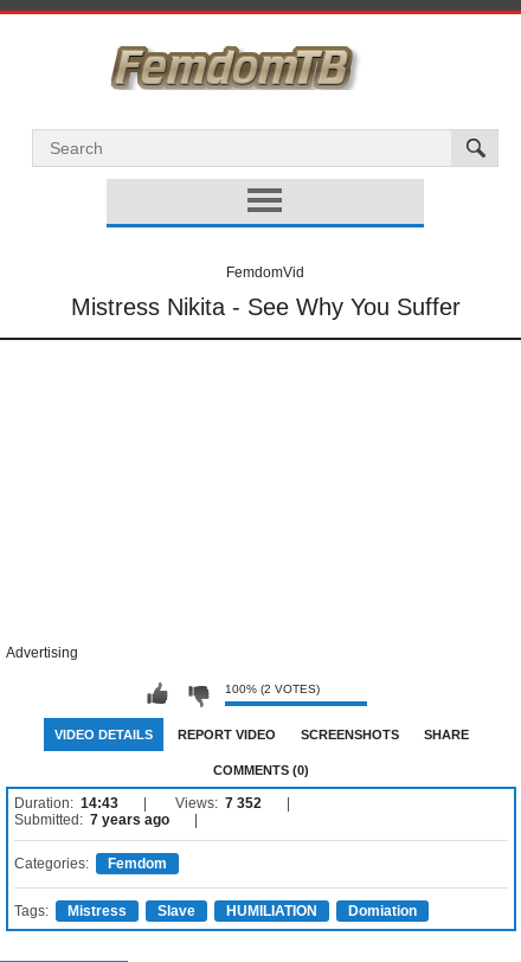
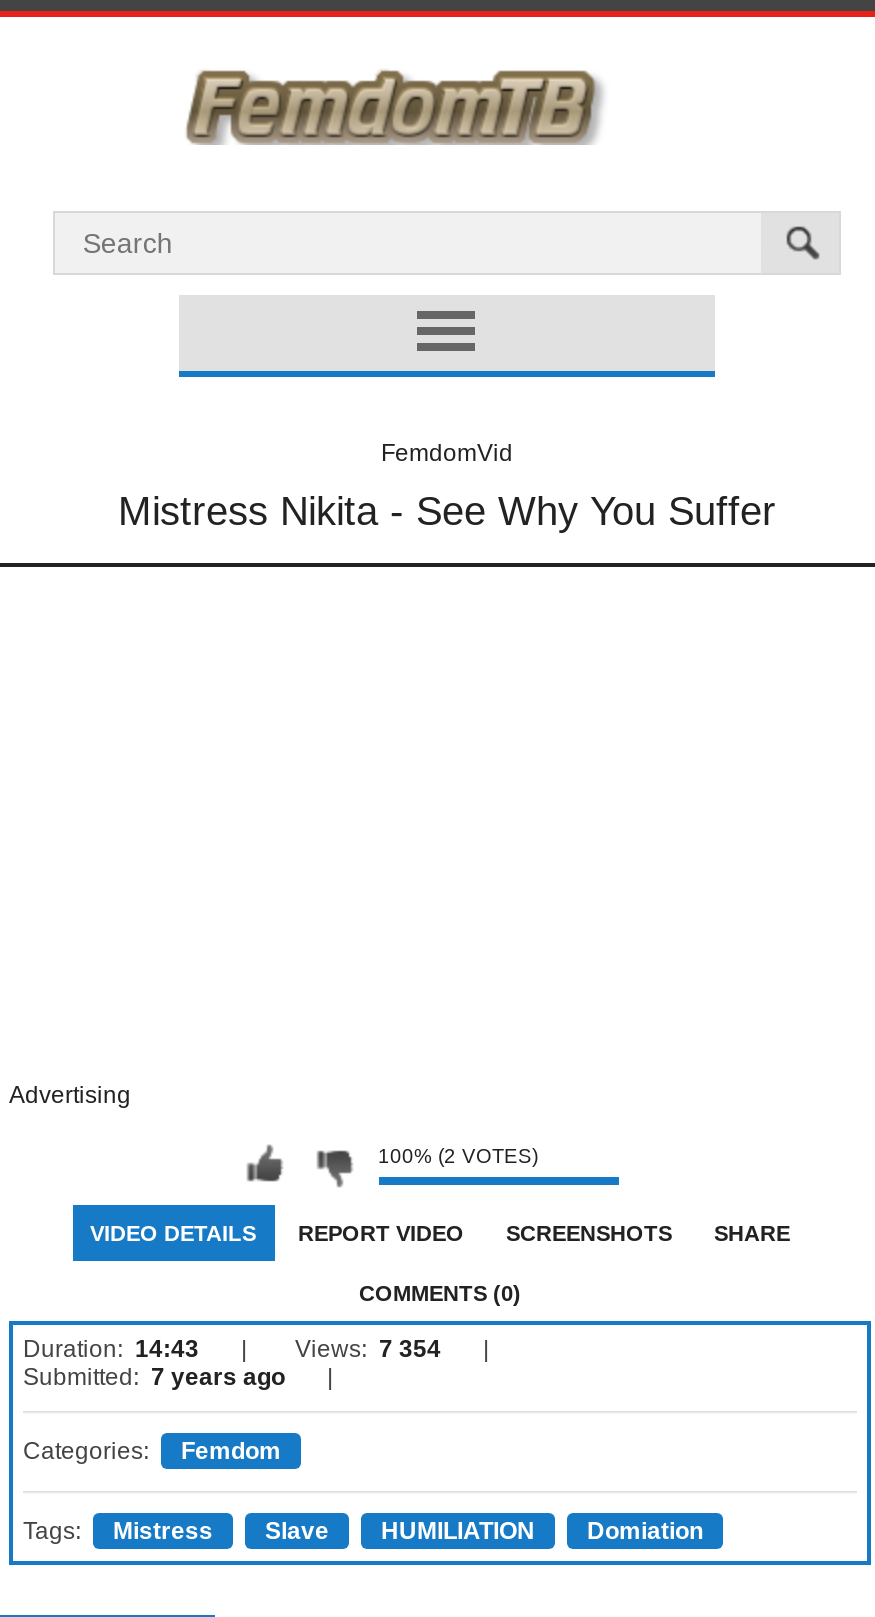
[175,795,262,812] Views: 7 352 -> [295,1336,441,1364] Views: 7 354

